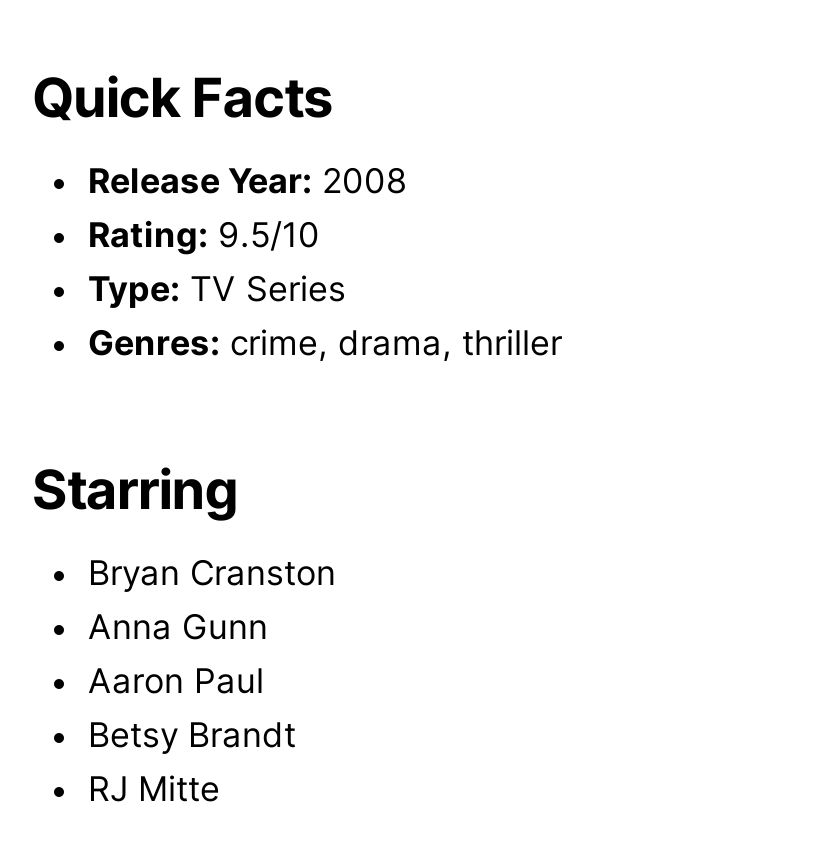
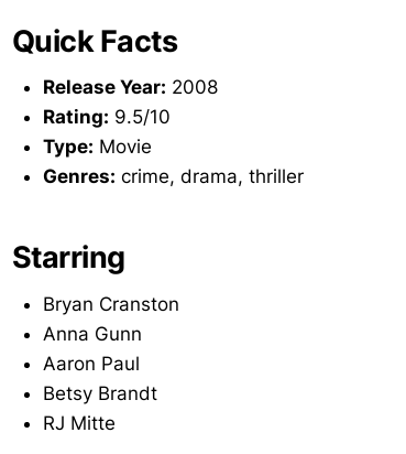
[88,270,346,310] Type: TV Series -> [43,136,152,158] Type: Movie

